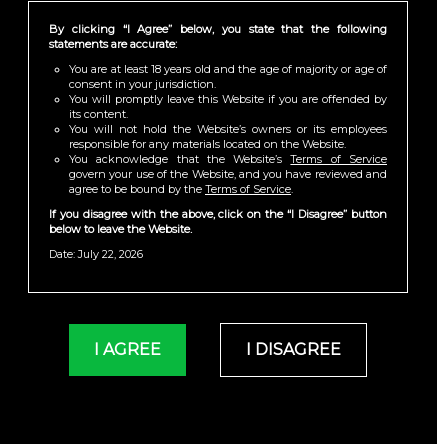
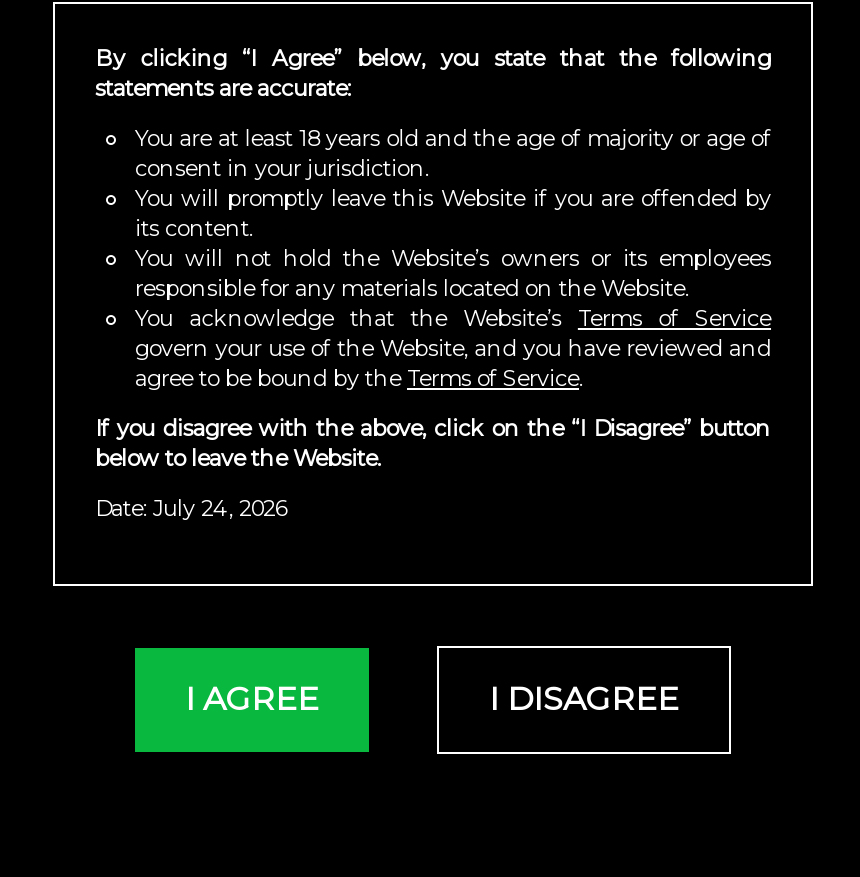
[49,247,143,261] Date: July 22, 2026 -> [95,494,287,522] Date: July 24, 2026

